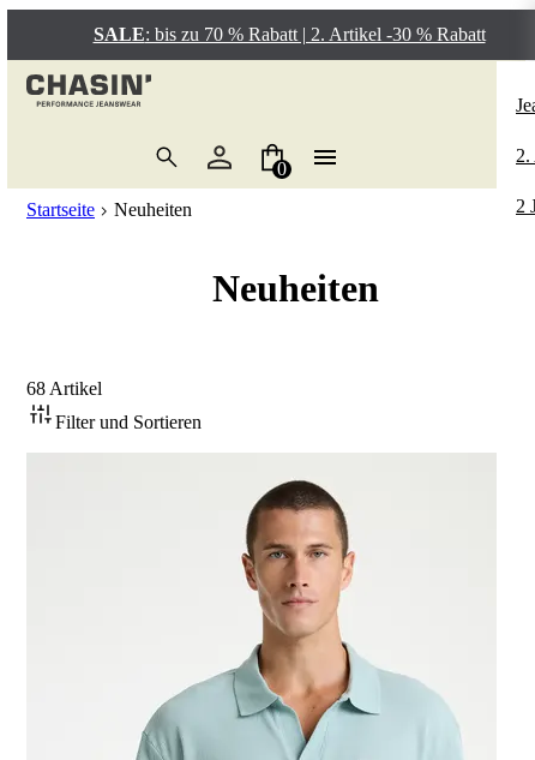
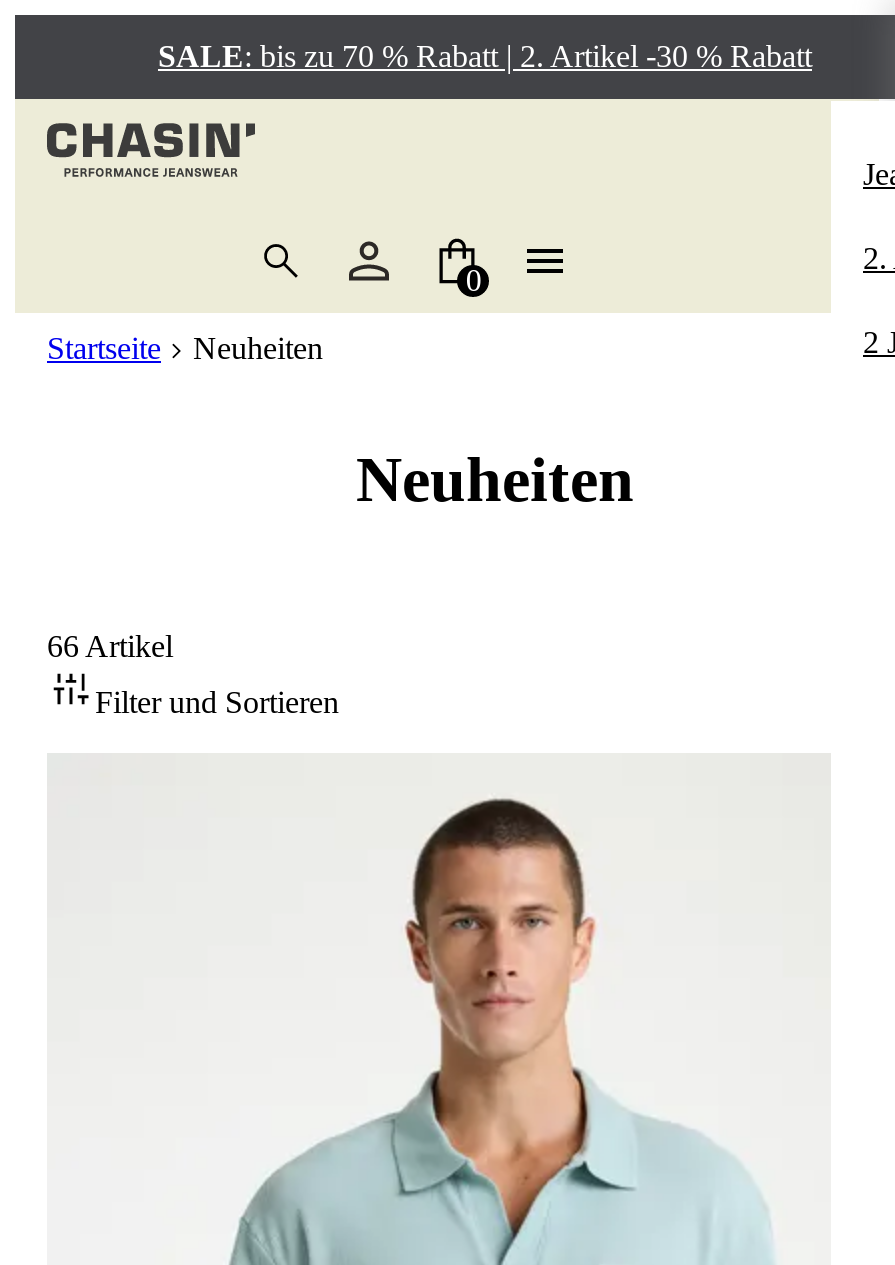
[26,379,102,399] 68 Artikel -> [47,630,173,664] 66 Artikel

